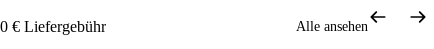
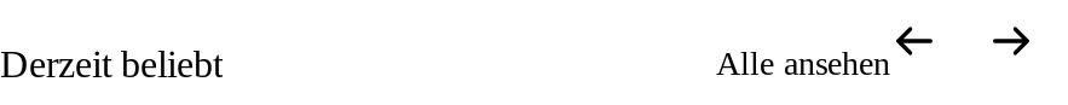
[0,18,106,35] 0 € Liefergebühr -> [0,43,223,84] Derzeit beliebt

